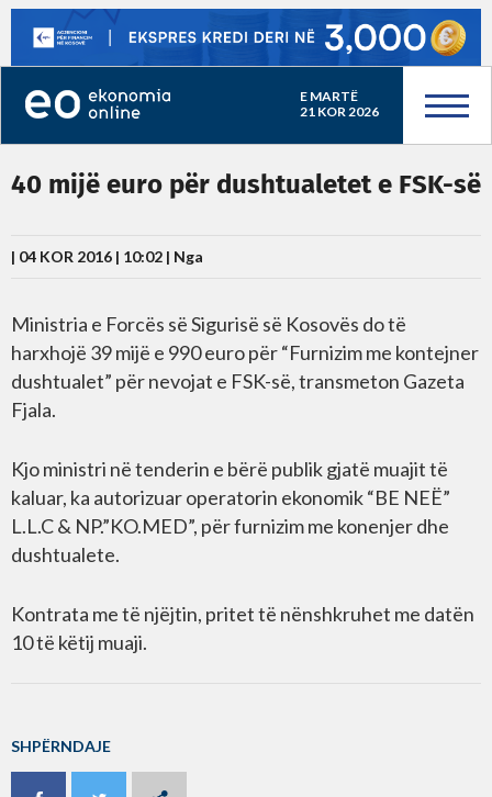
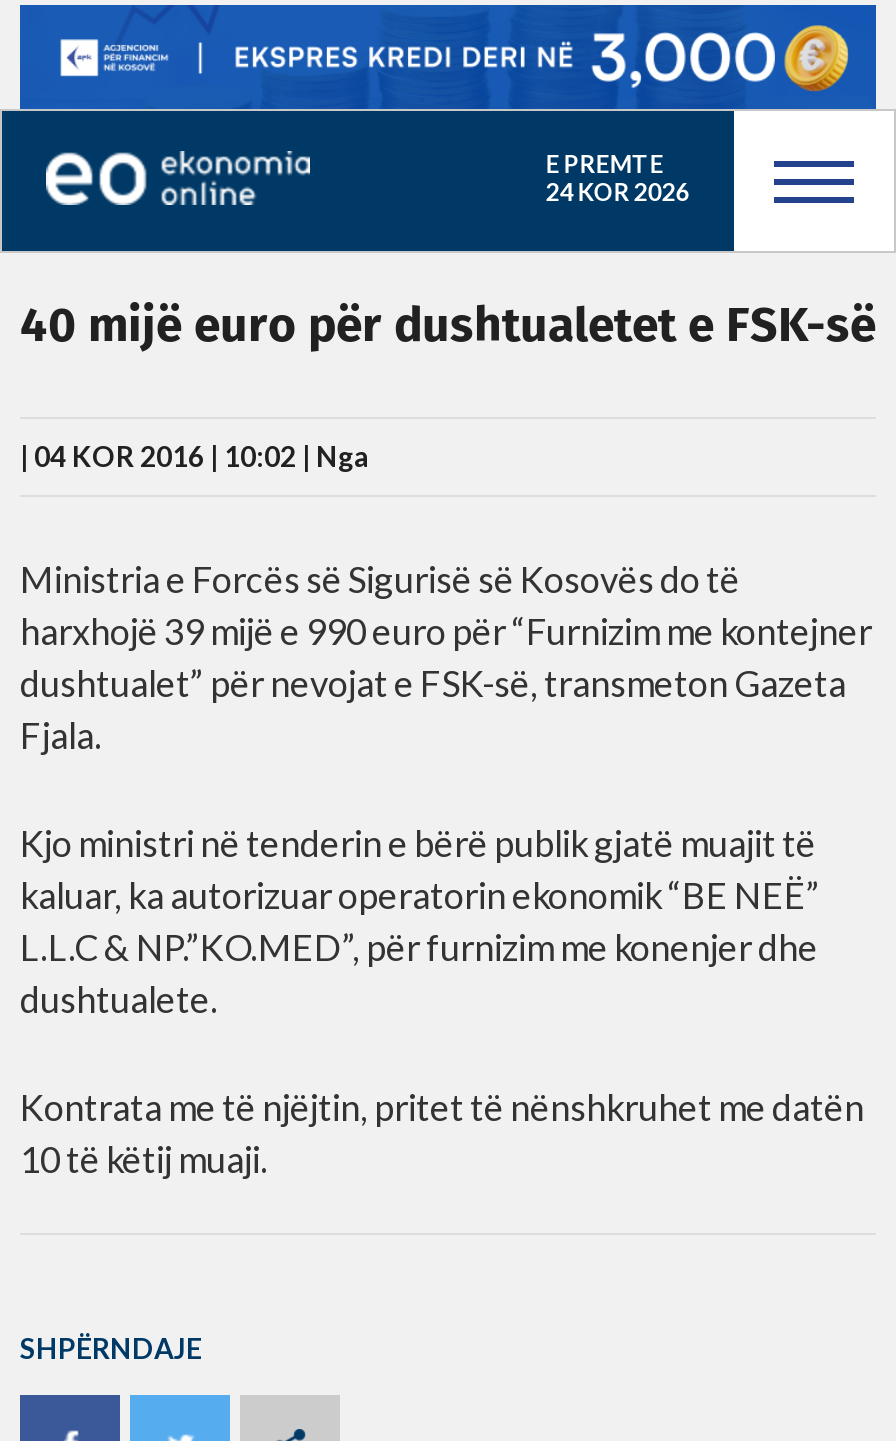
[299,88,358,104] E MARTË -> [545,149,663,179] E PREMTE
[299,103,379,120] 21 KOR 2026 -> [545,177,689,207] 24 KOR 2026

